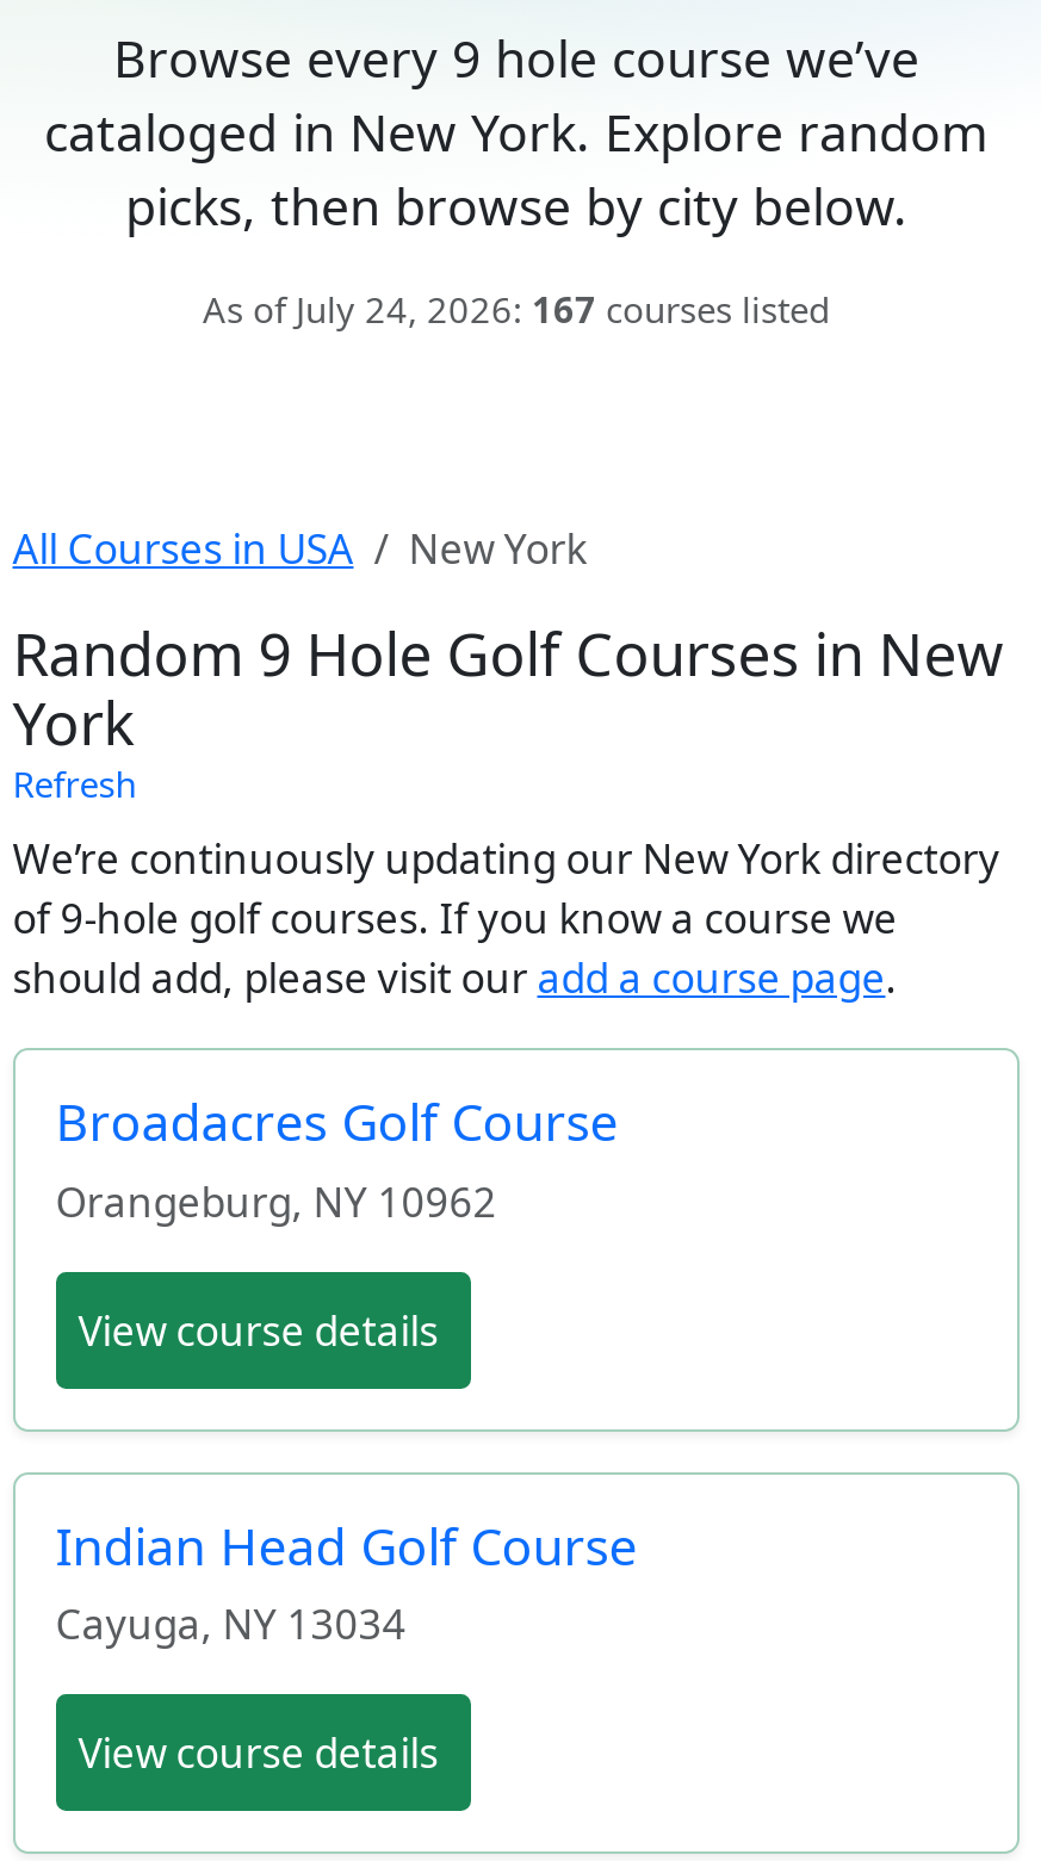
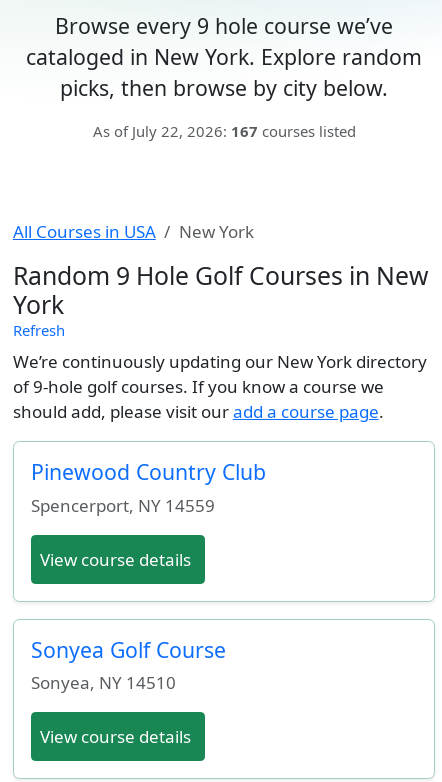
[203,285,830,333] As of July 24, 2026: 167 courses listed -> [92,121,355,141] As of July 22, 2026: 167 courses listed
[56,1086,618,1228] Broadacres Golf Course | Orangeburg, NY 10962 -> [31,457,266,517] Pinewood Country Club | Spencerport, NY 14559
[56,1510,637,1652] Indian Head Golf Course | Cayuga, NY 13034 -> [31,635,226,694] Sonyea Golf Course | Sonyea, NY 14510

